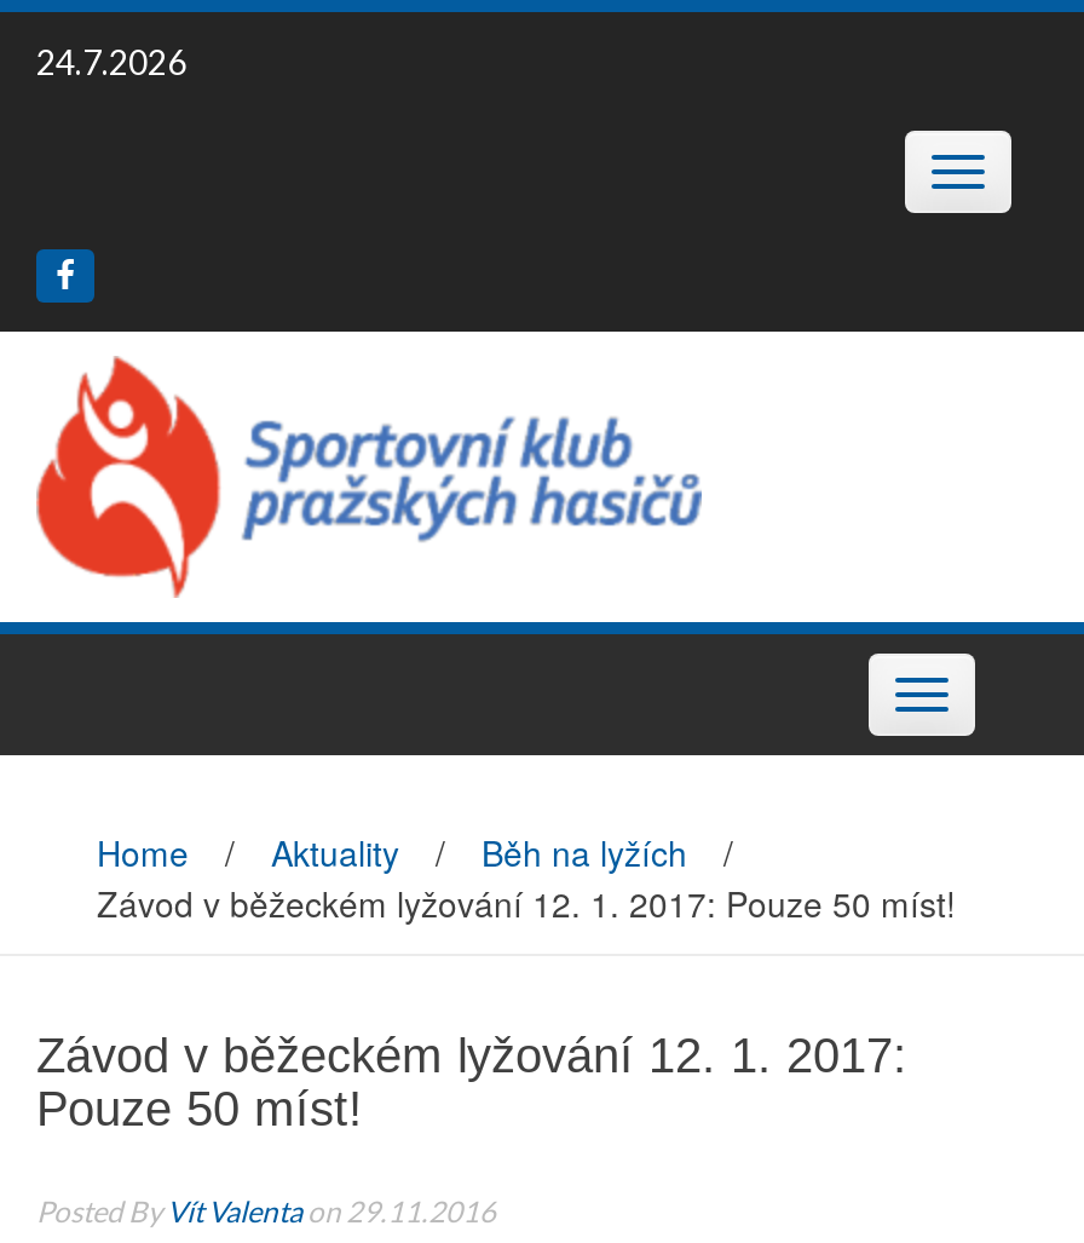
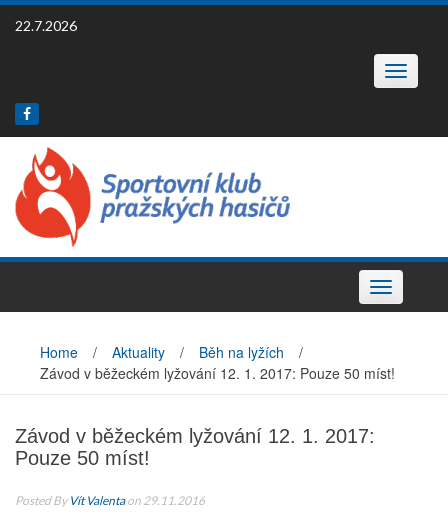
[36,41,186,82] 24.7.2026 -> [15,17,77,34] 22.7.2026

